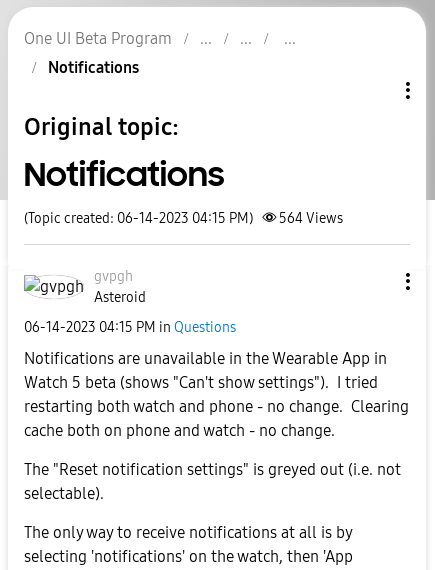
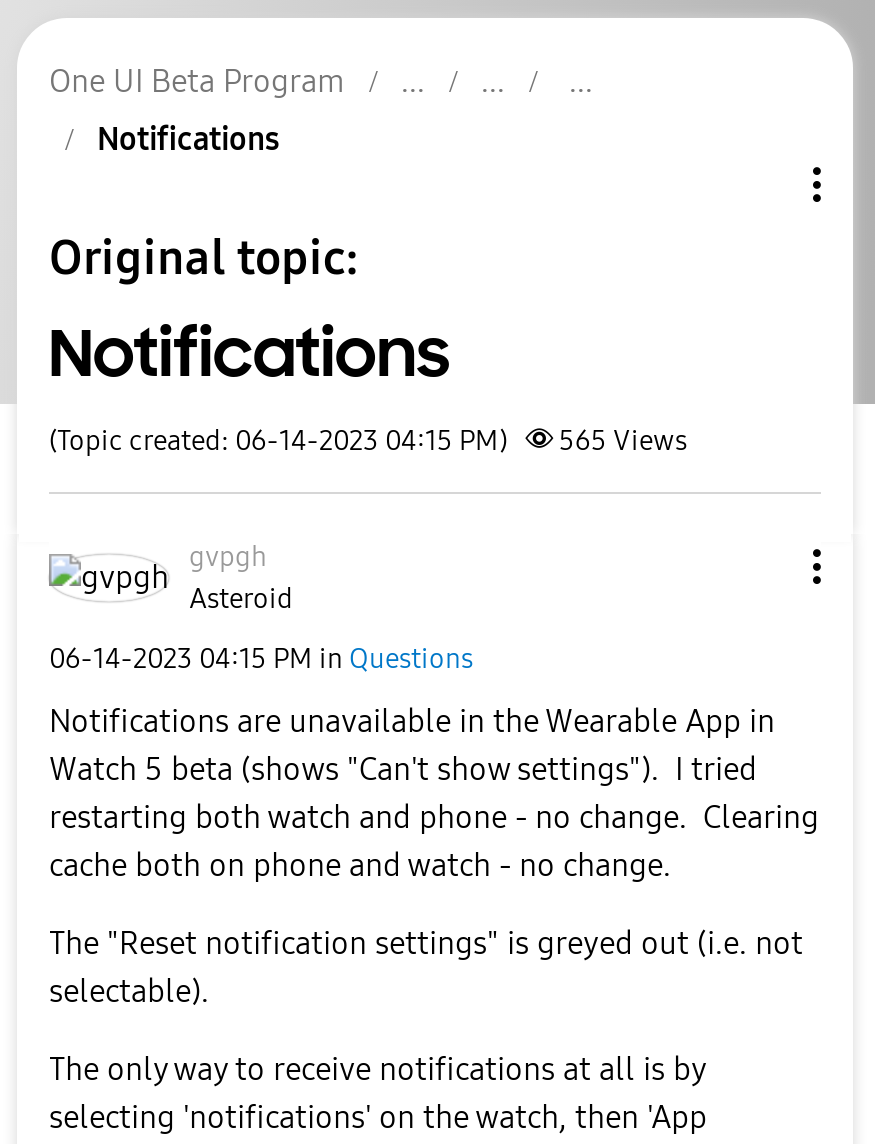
[24,210,343,227] (Topic created: 06-14-2023 04:15 PM) 564 Views -> [49,424,687,458] (Topic created: 06-14-2023 04:15 PM) 565 Views

